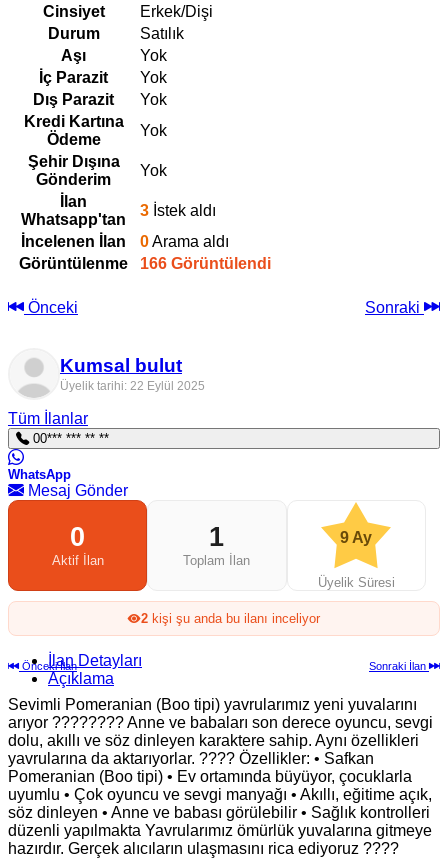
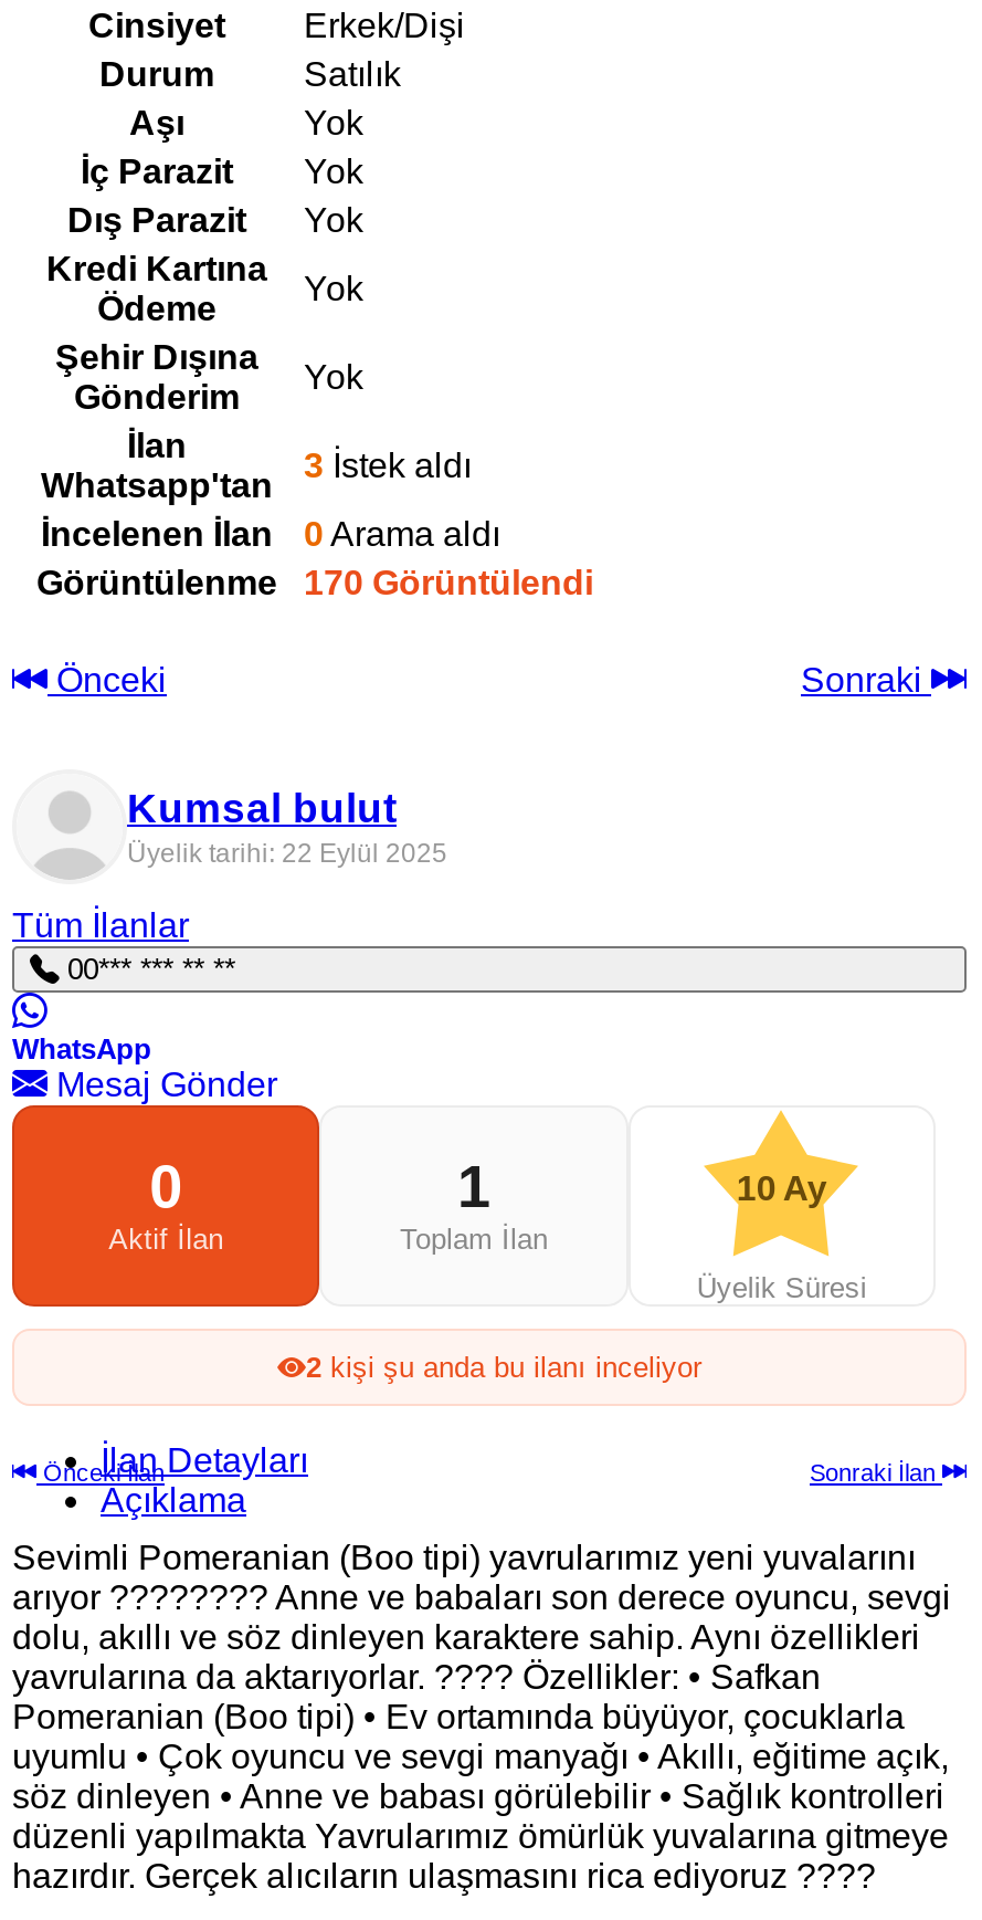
[140,255,271,272] 166 Görüntülendi -> [304,564,593,601] 170 Görüntülendi
[340,529,372,546] 9 Ay -> [736,1169,827,1207] 10 Ay

